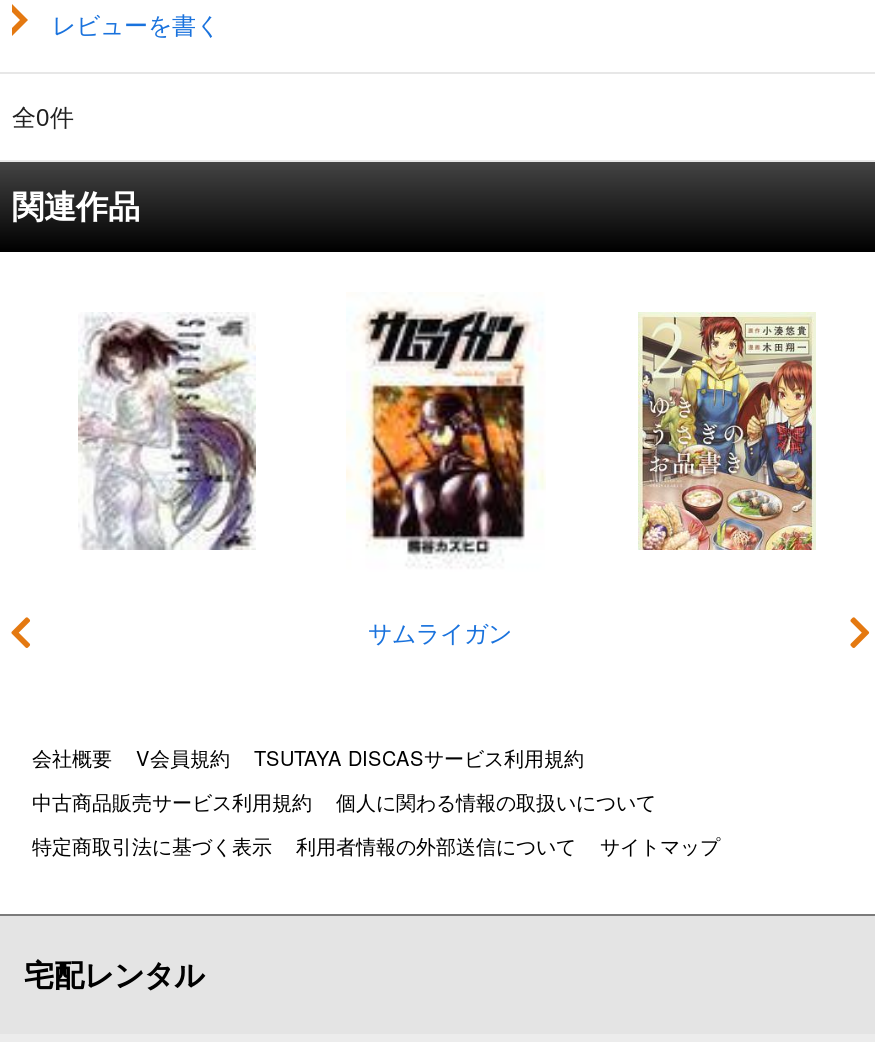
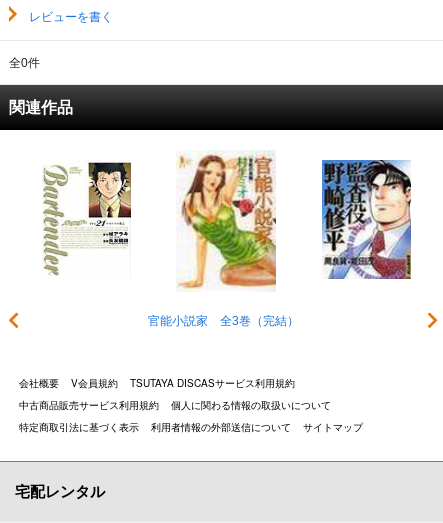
[350,302,546,647] [image] | サムライガン -> [147,154,298,328] [image] | 官能小説家 全3巻（完結）
[638,312,816,552] [image] -> [321,159,412,280] [image]
[80,318,258,552] [image] -> [43,162,132,279] [image]

